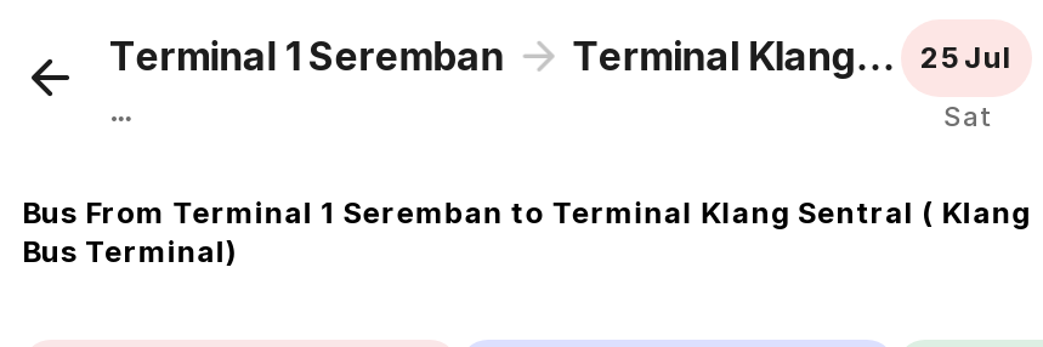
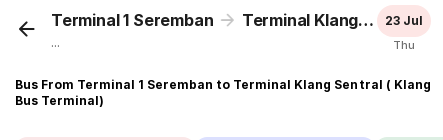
[920,39,1013,75] 25 Jul -> [385,13,423,28] 23 Jul
[943,99,990,133] Sat -> [393,38,415,52] Thu

